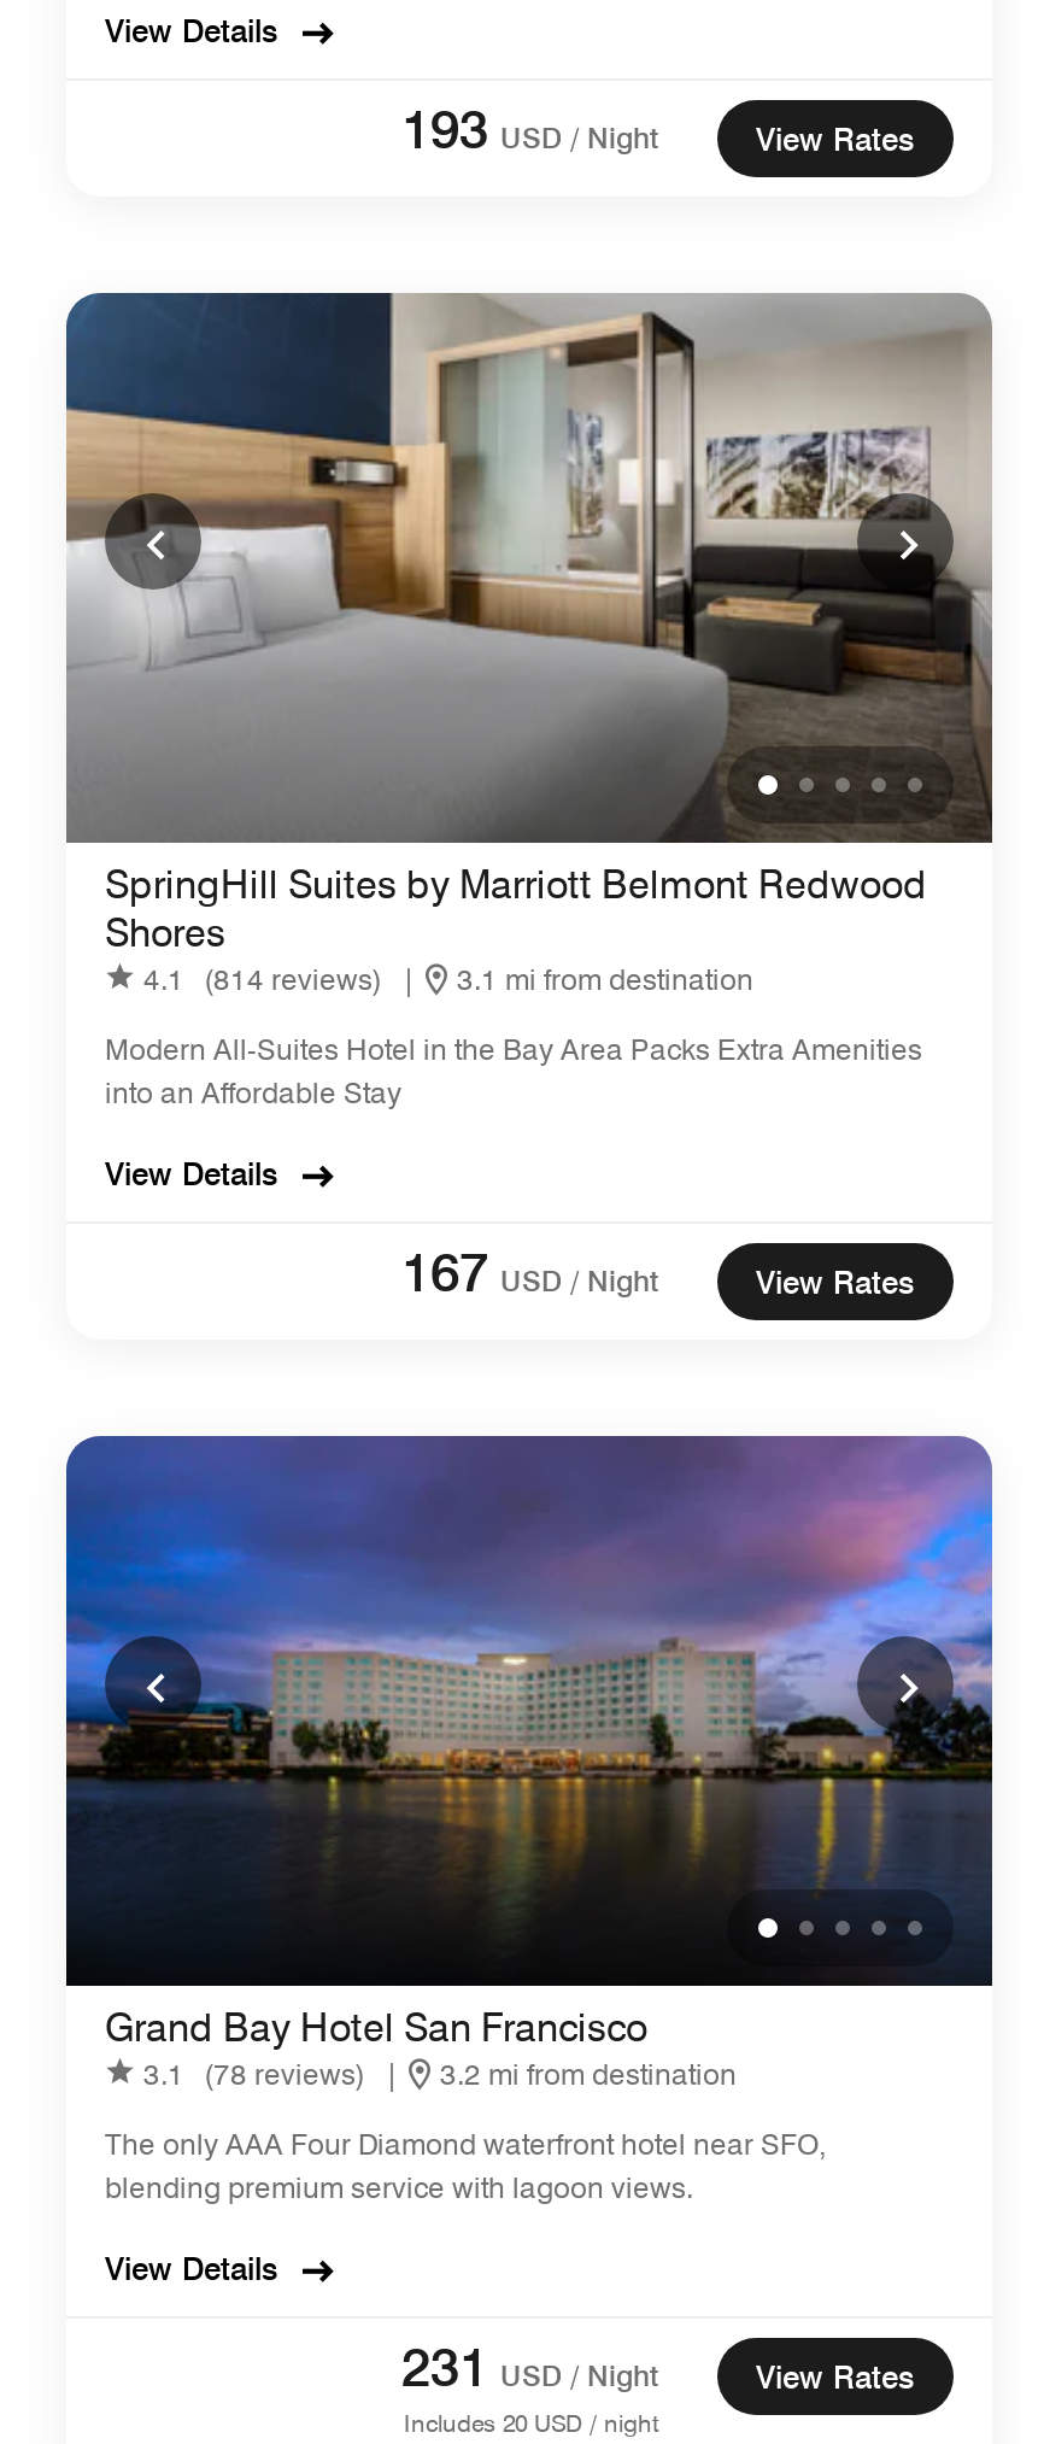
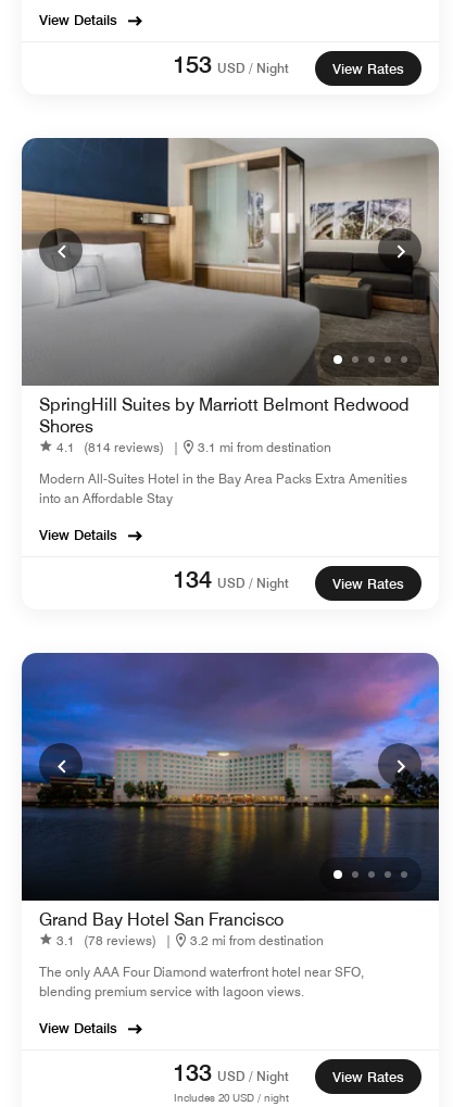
[401,98,659,160] 193 USD / Night -> [173,50,289,78] 153 USD / Night
[401,1241,659,1303] 167 USD / Night -> [173,565,289,593] 134 USD / Night
[401,2335,659,2398] 231 USD / Night -> [173,1058,289,1086] 133 USD / Night

